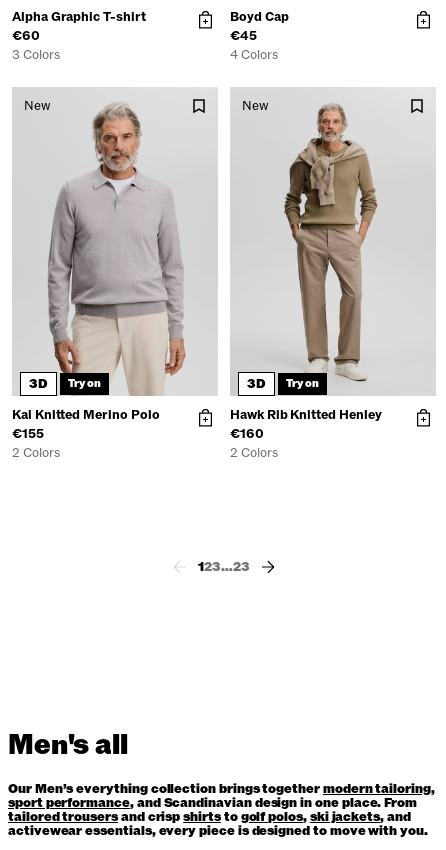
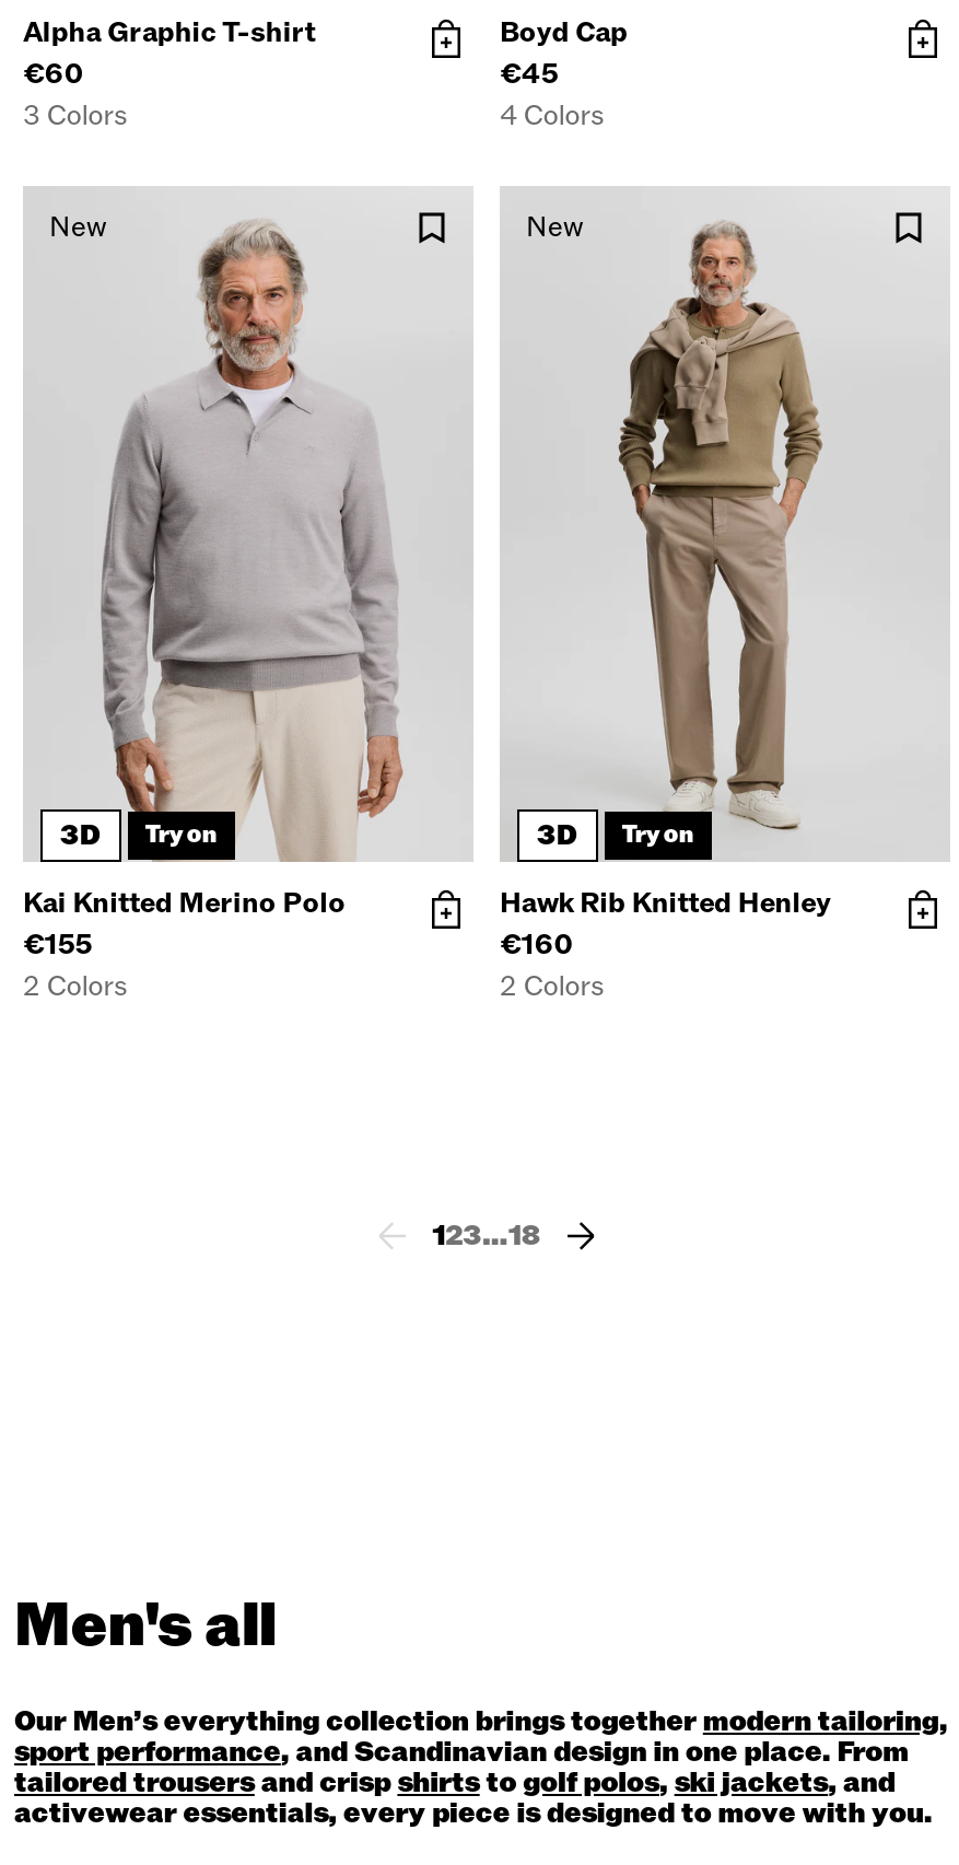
[198,558,250,576] 123…23 -> [432,1216,541,1256] 123…18

